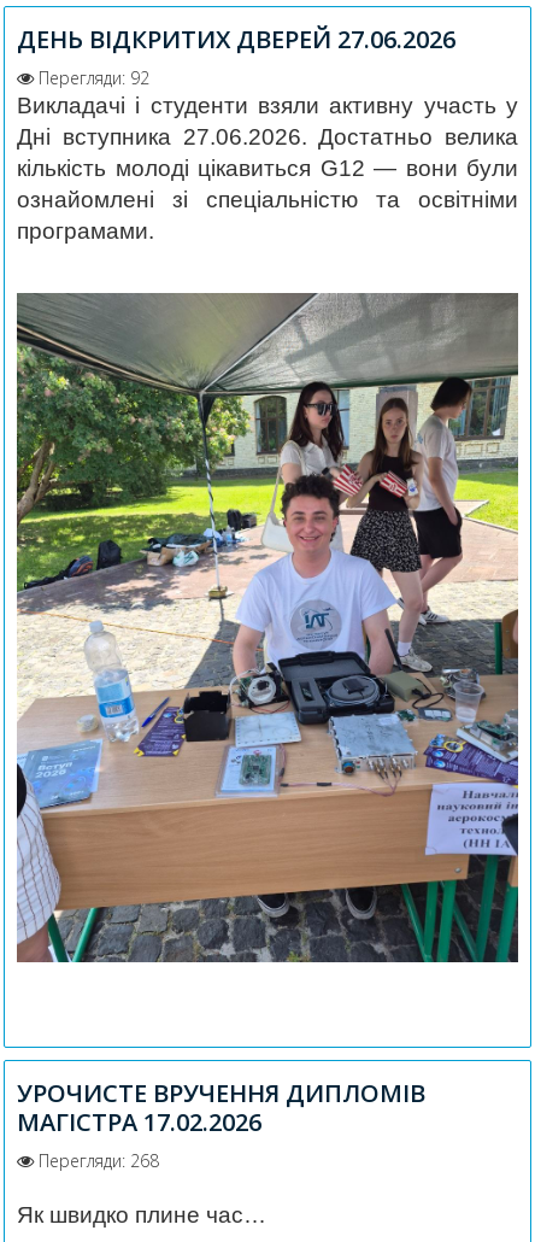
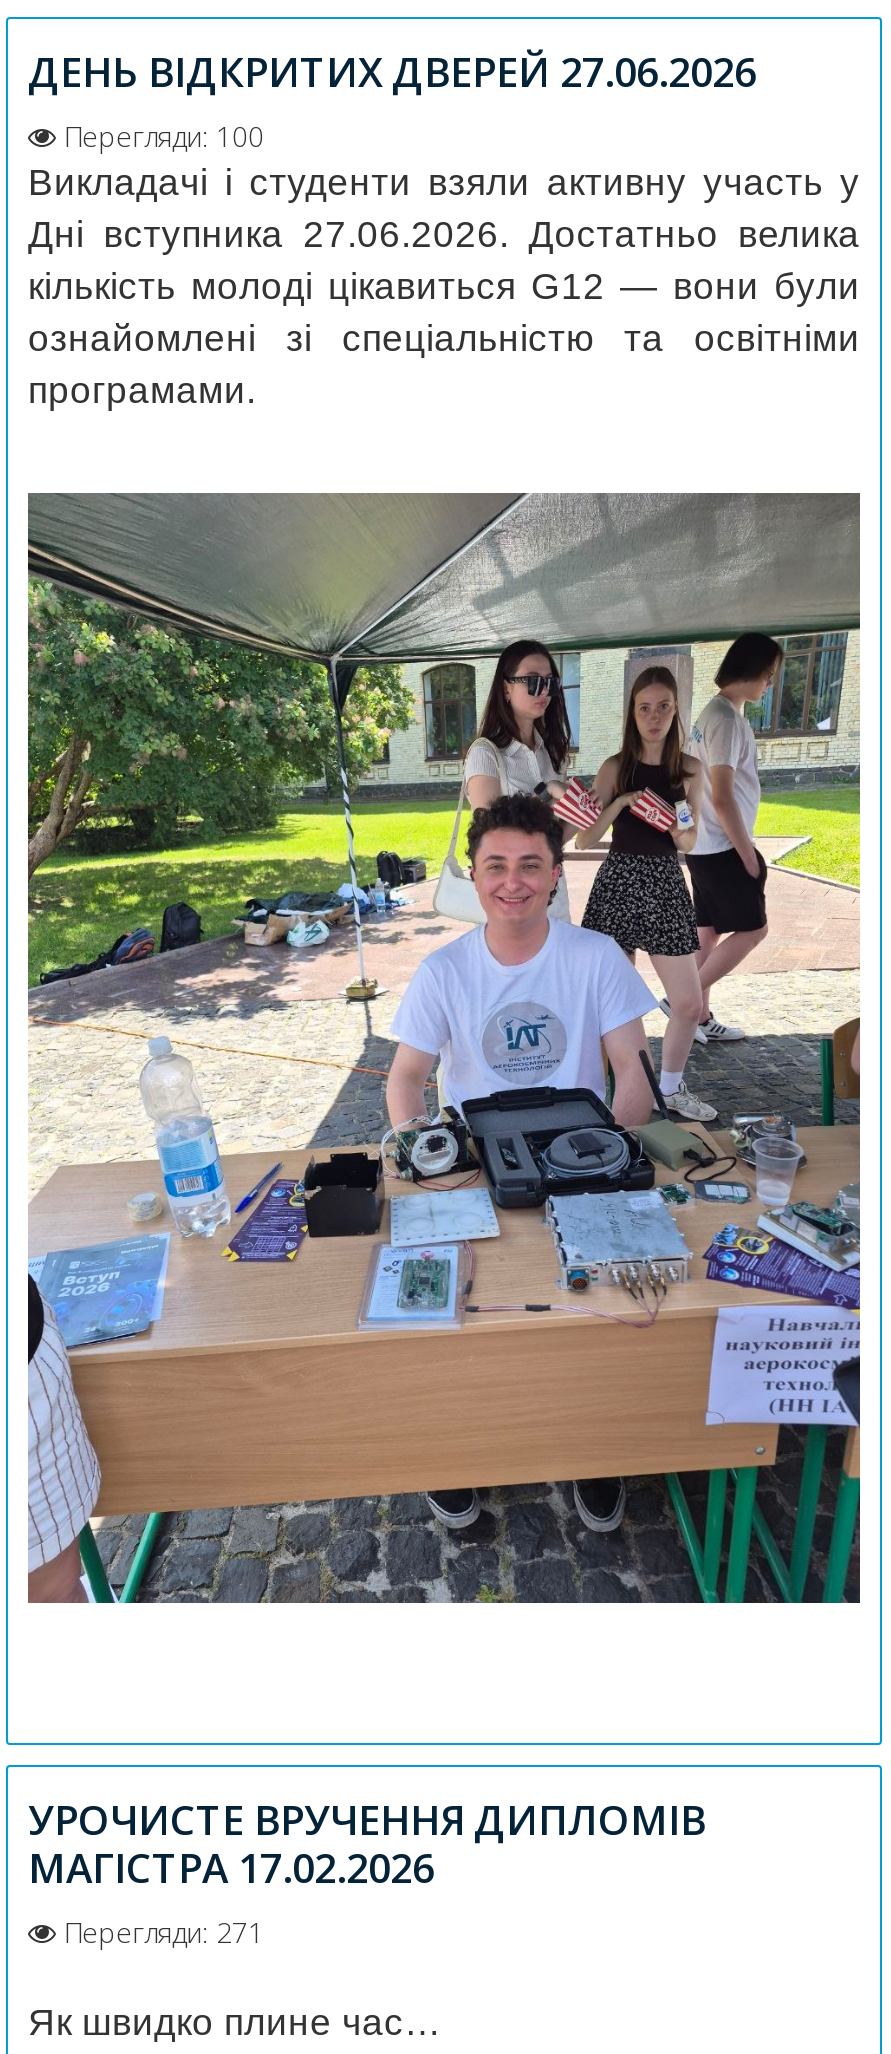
[39,66,149,89] Перегляди: 92 -> [64,117,264,155] Перегляди: 100
[39,1149,159,1172] Перегляди: 268 -> [64,1912,264,1950] Перегляди: 271

